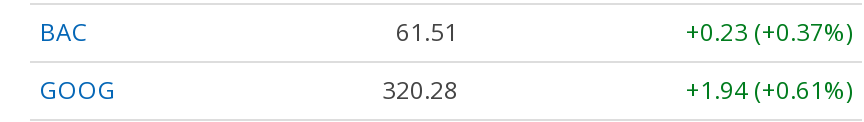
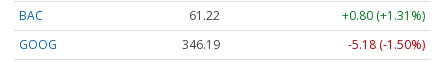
[396,14,458,48] 61.51 -> [189,7,220,24] 61.22
[686,14,852,48] +0.23 (+0.37%) -> [342,7,425,24] +0.80 (+1.31%)
[382,72,458,106] 320.28 -> [182,36,220,53] 346.19
[686,72,852,106] +1.94 (+0.61%) -> [348,36,425,53] -5.18 (-1.50%)

